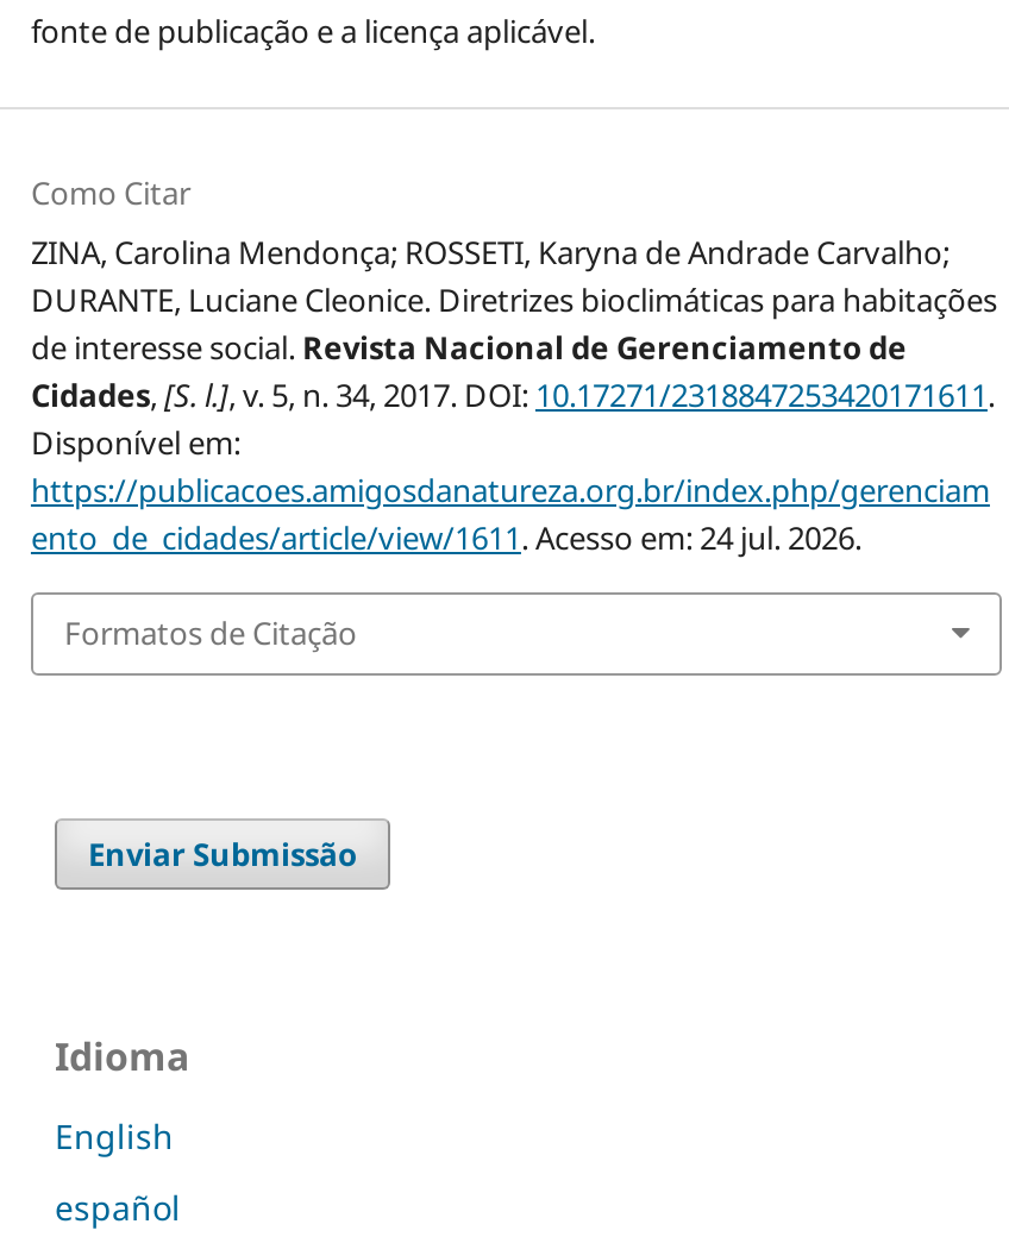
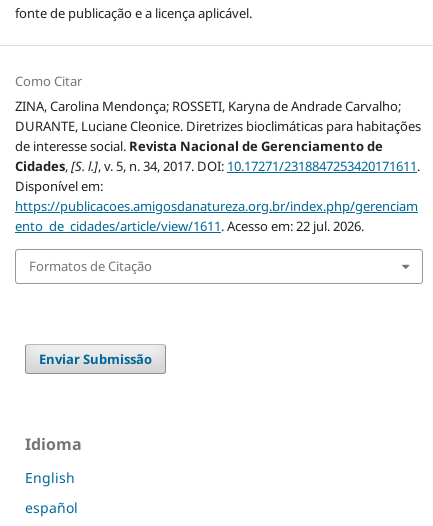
[31,516,861,559] ento_de_cidades/article/view/1611. Acesso em: 24 jul. 2026. -> [15,217,364,235] ento_de_cidades/article/view/1611. Acesso em: 22 jul. 2026.

